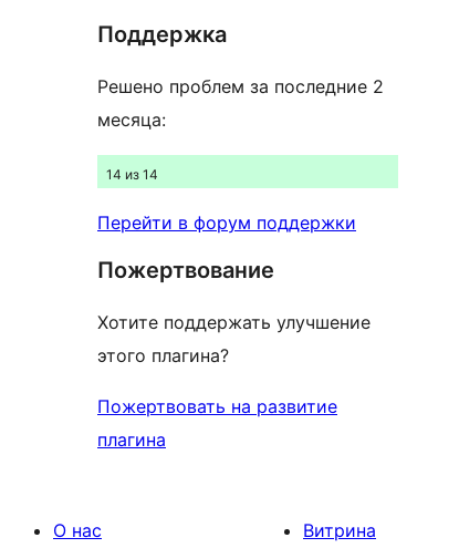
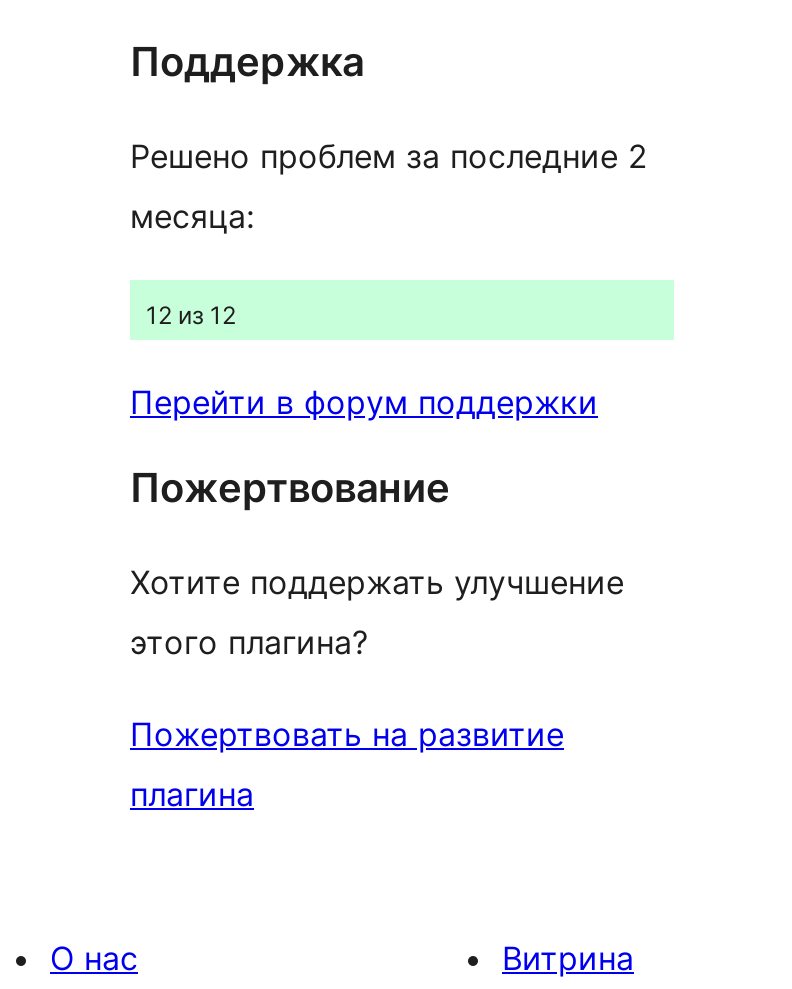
[106,166,158,182] 14 из 14 -> [146,299,236,329] 12 из 12

